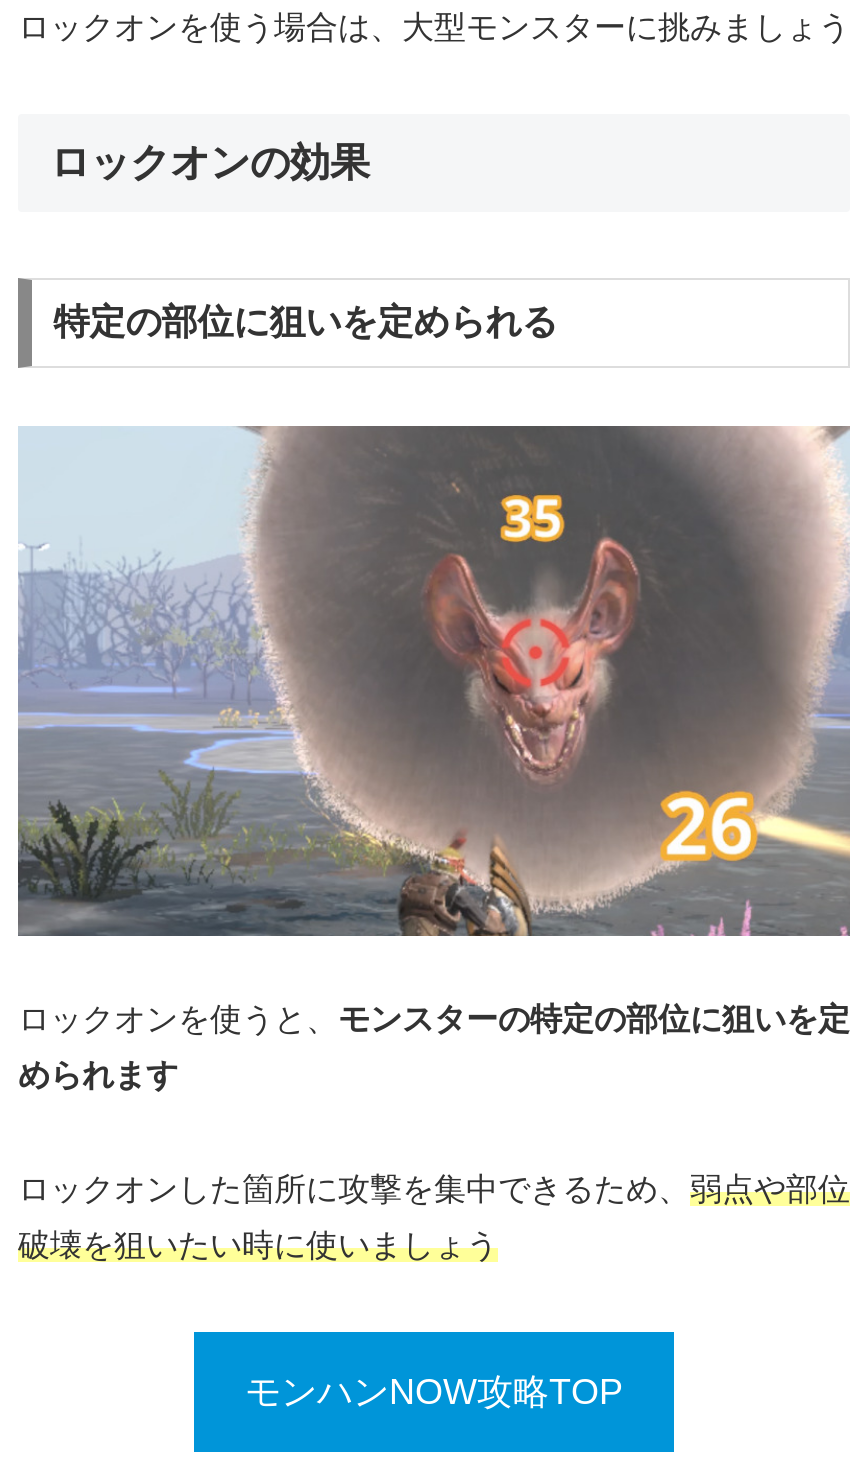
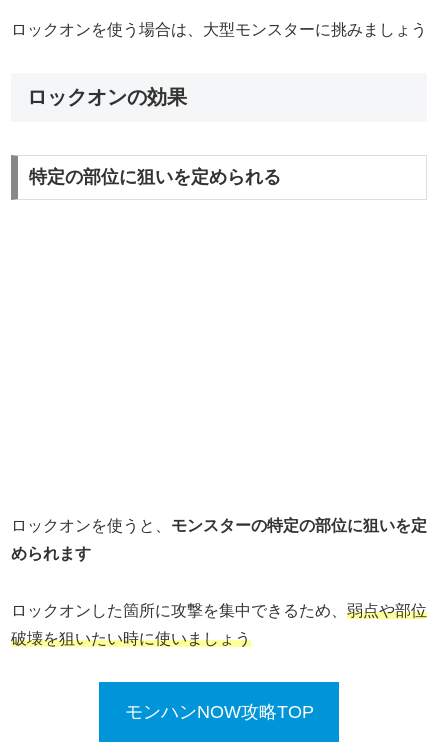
[16,424,852,938] [image] -> none

